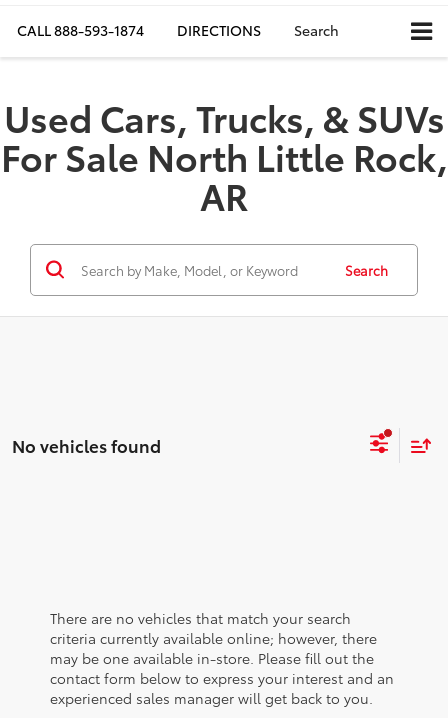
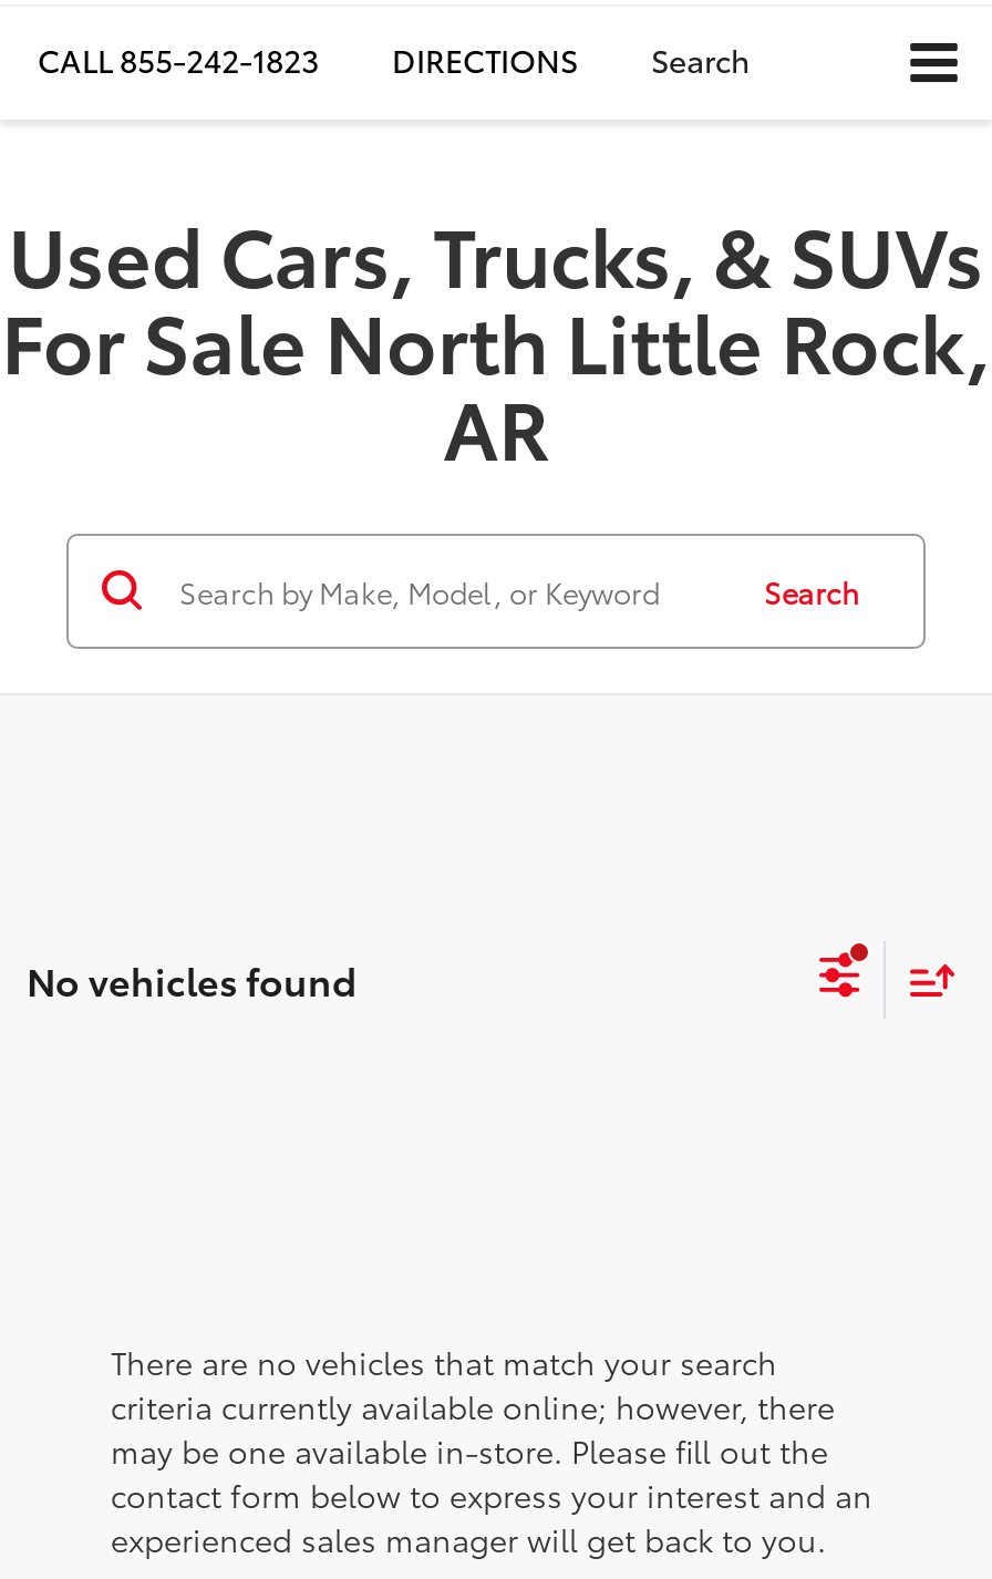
[17,20,339,40] CALL 888-593-1874 DIRECTIONS Search -> [38,38,751,83] CALL 855-242-1823 DIRECTIONS Search

